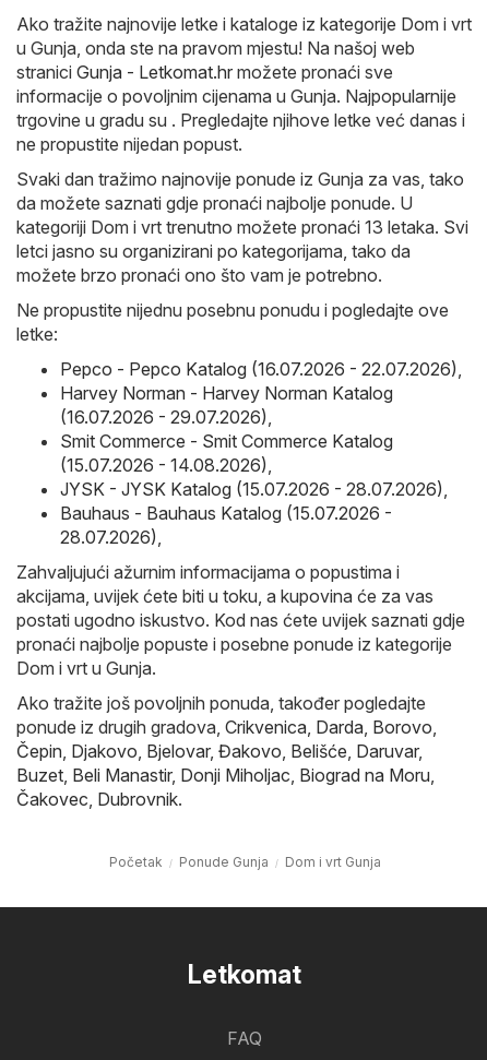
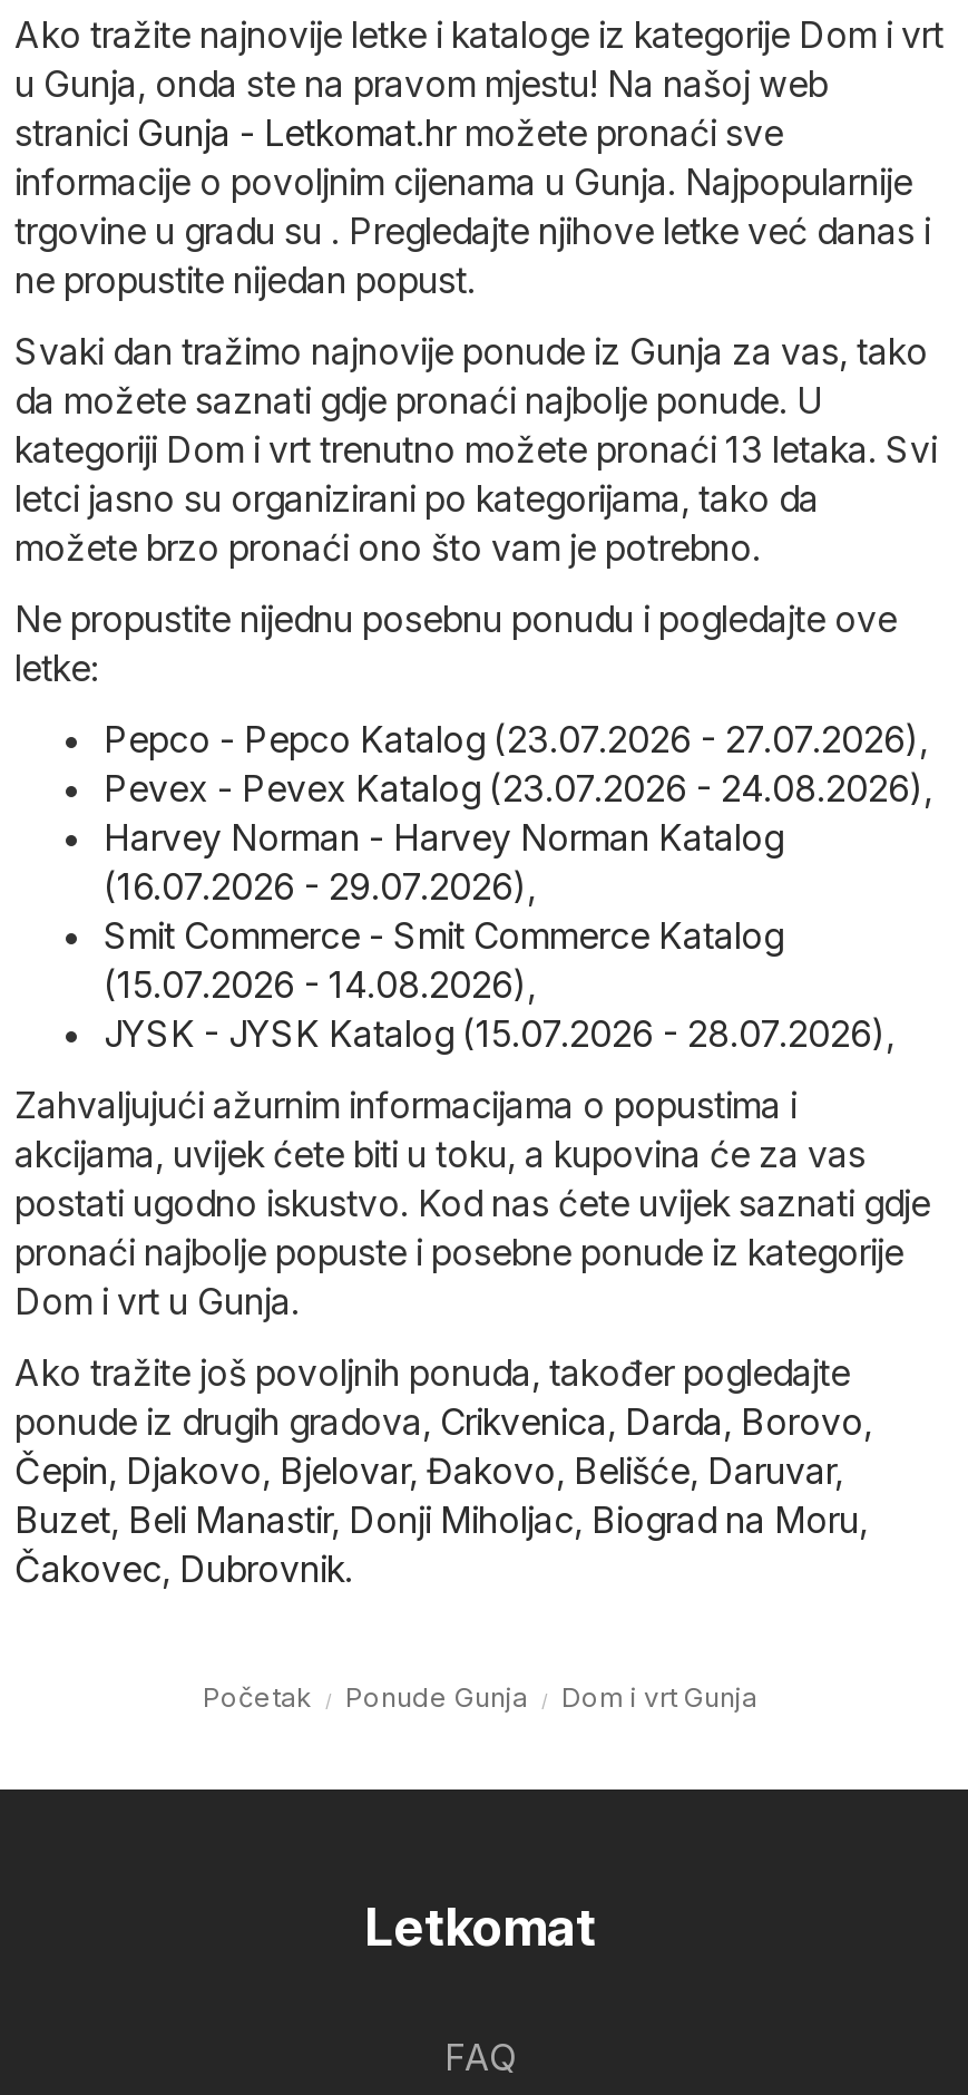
[60,358,462,380] Pepco - Pepco Katalog (16.07.2026 - 22.07.2026), -> [104,718,932,812] Pepco - Pepco Katalog (23.07.2026 - 27.07.2026), | Pevex - Pevex Katalog (23.07.2026 - 24.08.2026),
moved [60,382,448,500] -> [104,816,894,1057]: Harvey Norman - Harvey Norman Katalog | (16.07.2026 - 29.07.2026), | Smit Commerce - Smit Commerce Katalog | (15.07.2026 - 14.08.2026), | JYSK - JYSK Katalog (15.07.2026 - 28.07.2026),
[60,502,392,548] Bauhaus - Bauhaus Katalog (15.07.2026 - | 28.07.2026), -> none

